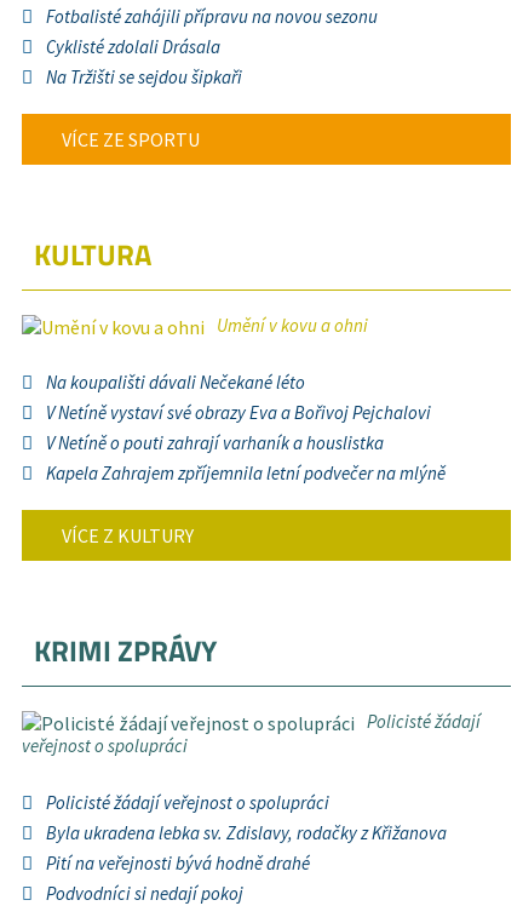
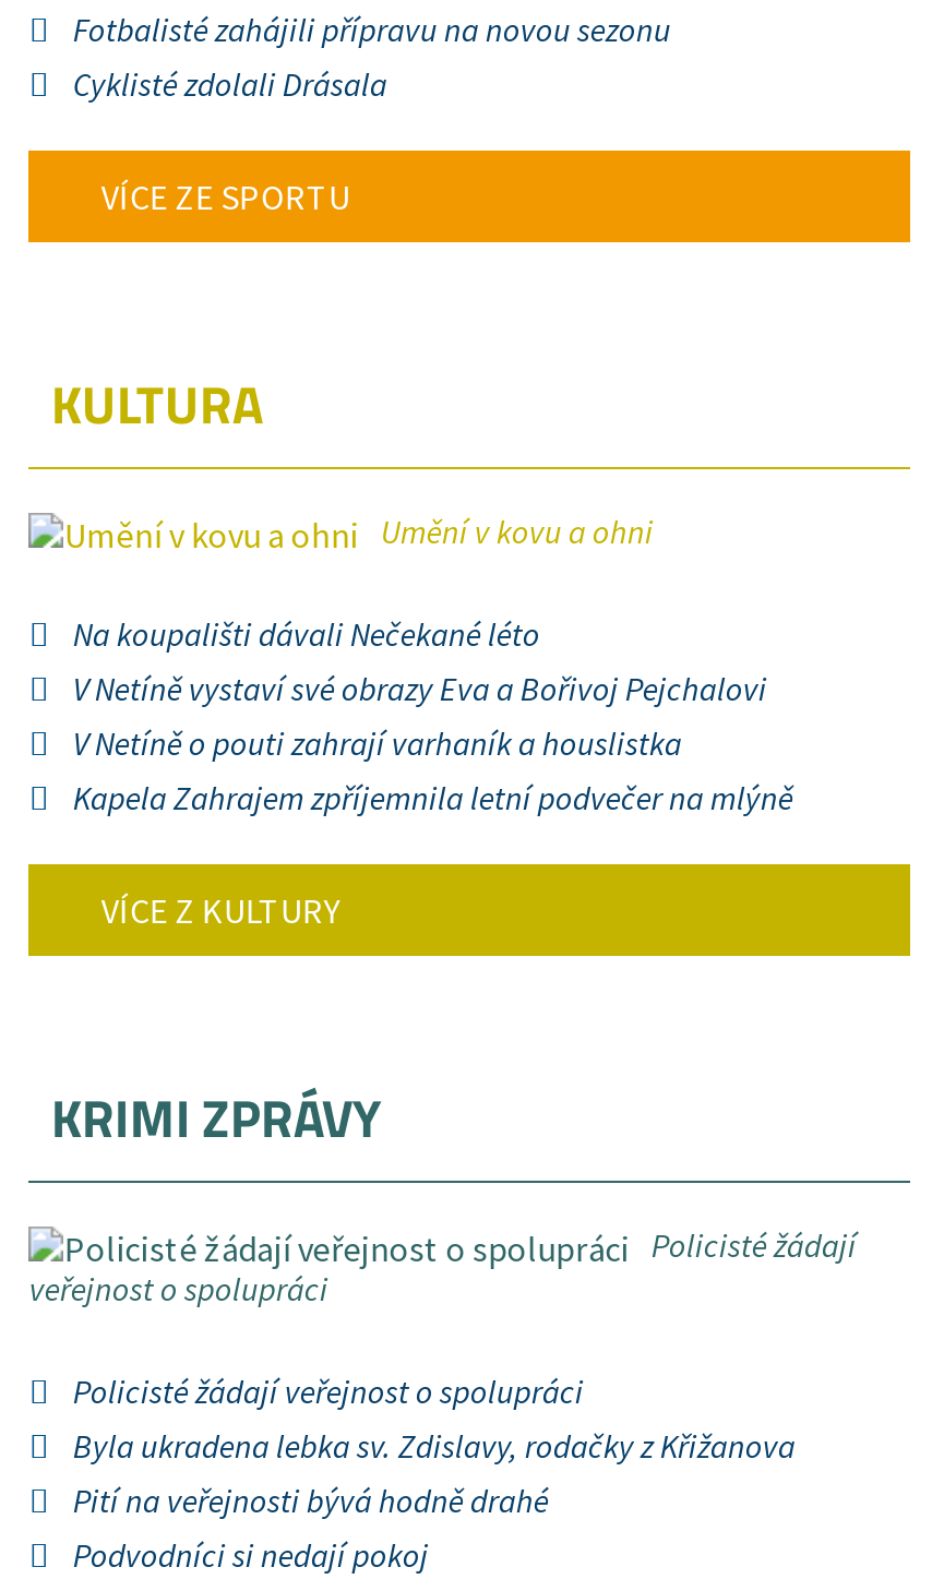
[46,65,243,88] Na Tržišti se sejdou šipkaři -> none

